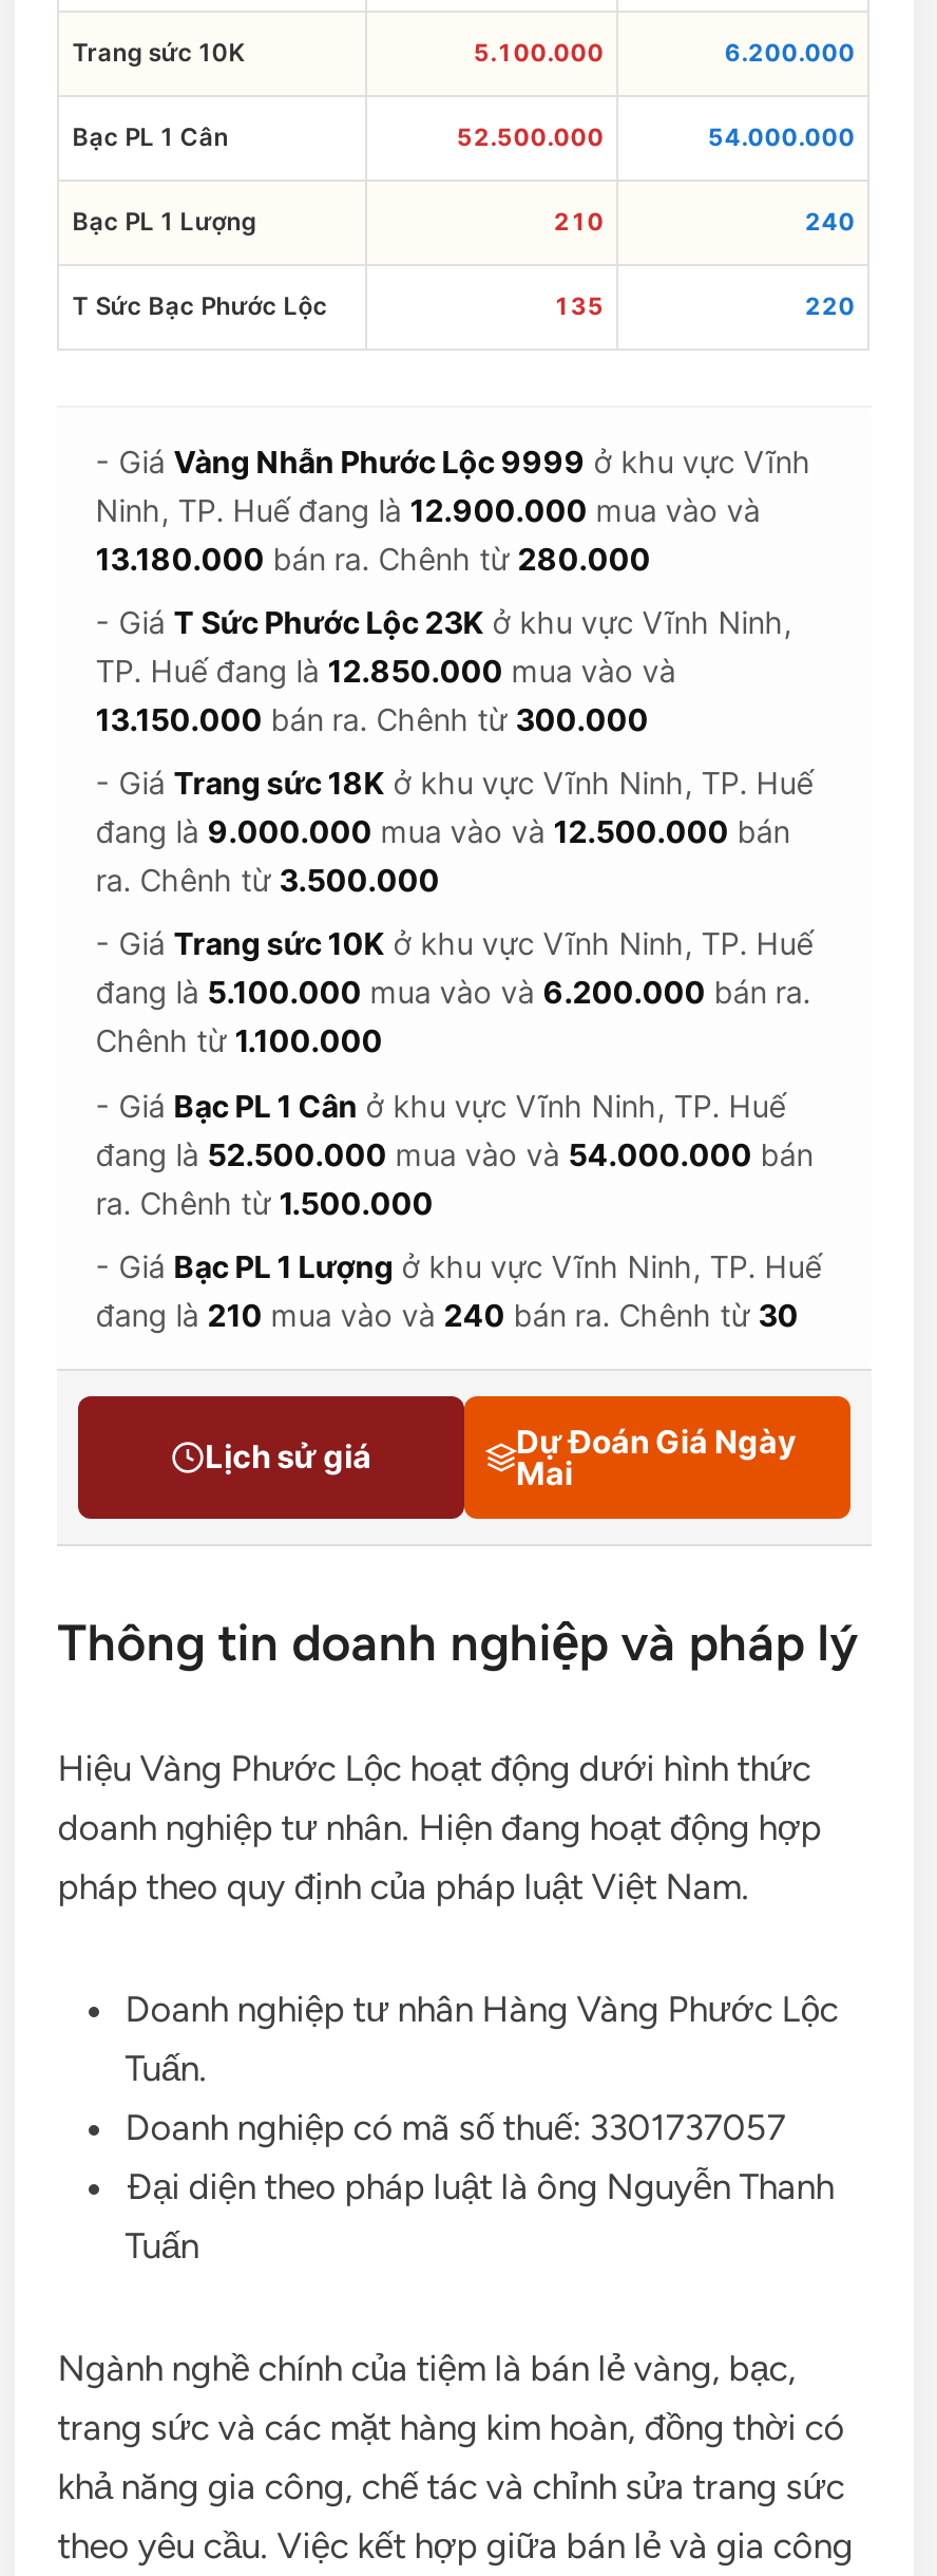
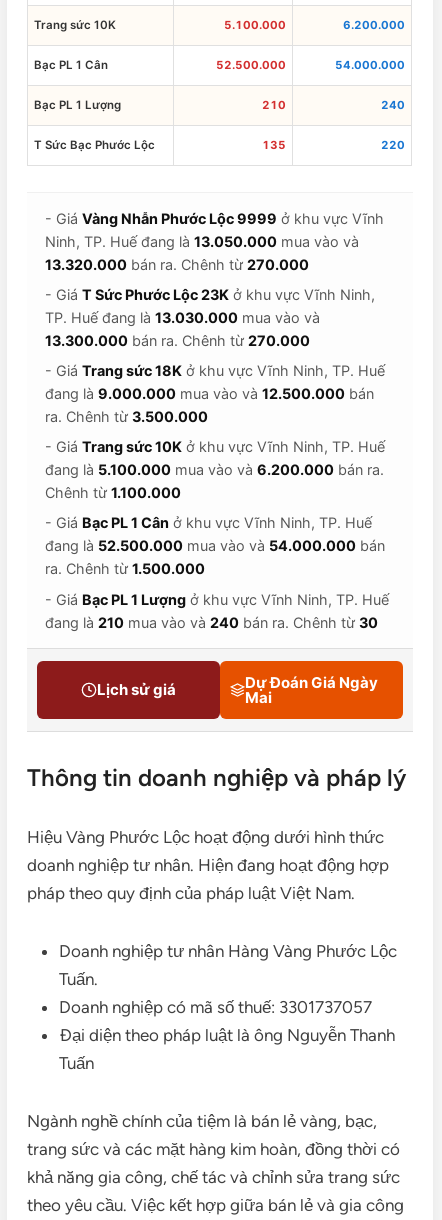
[95,491,760,527] Ninh, TP. Huế đang là 12.900.000 mua vào và -> [45,233,359,250] Ninh, TP. Huế đang là 13.050.000 mua vào và
[95,540,650,576] 13.180.000 bán ra. Chênh từ 280.000 -> [45,256,309,273] 13.320.000 bán ra. Chênh từ 270.000
[95,652,676,688] TP. Huế đang là 12.850.000 mua vào và -> [45,309,320,326] TP. Huế đang là 13.030.000 mua vào và
[95,701,648,737] 13.150.000 bán ra. Chênh từ 300.000 -> [45,332,310,349] 13.300.000 bán ra. Chênh từ 270.000

